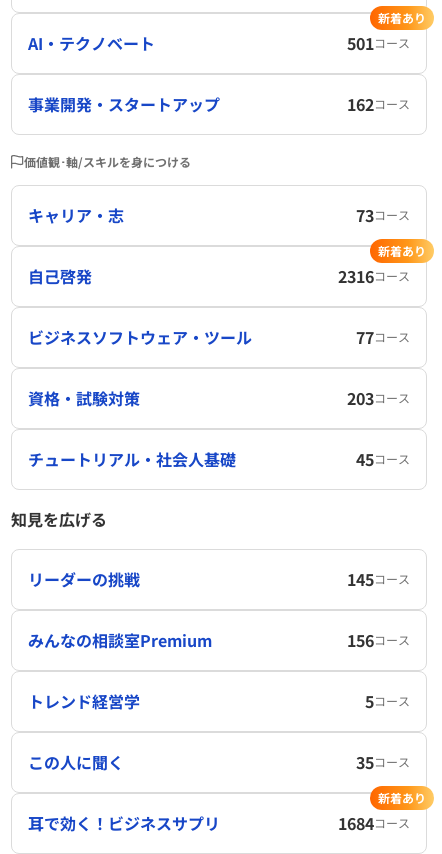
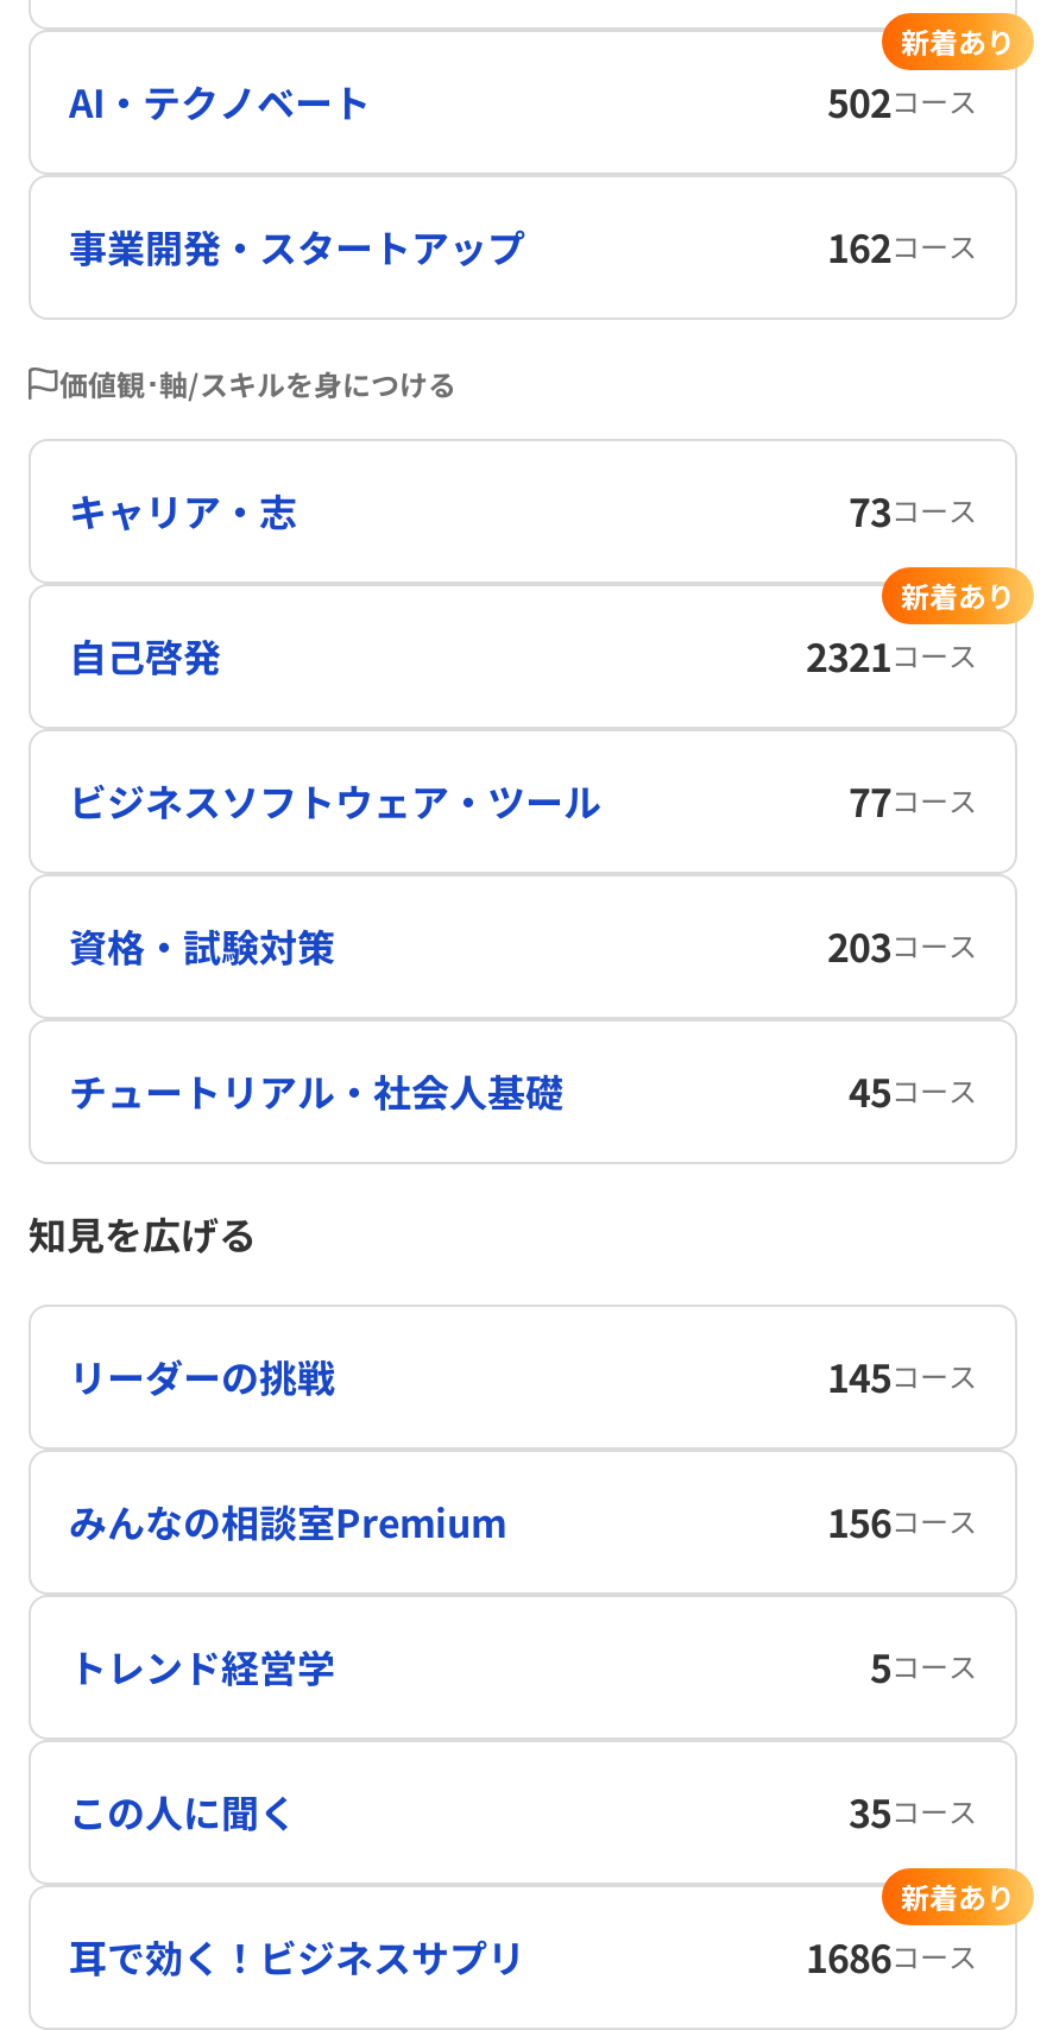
[347,31,410,55] 501コース -> [827,72,977,129] 502コース
[338,264,410,288] 2316コース -> [806,626,977,683] 2321コース
[338,811,410,835] 1684コース -> [806,1927,977,1984] 1686コース

